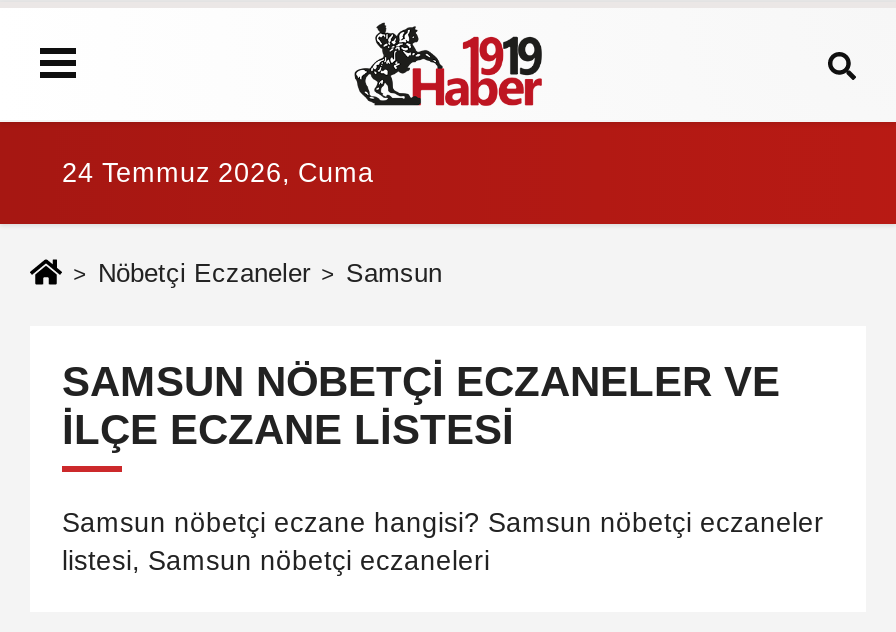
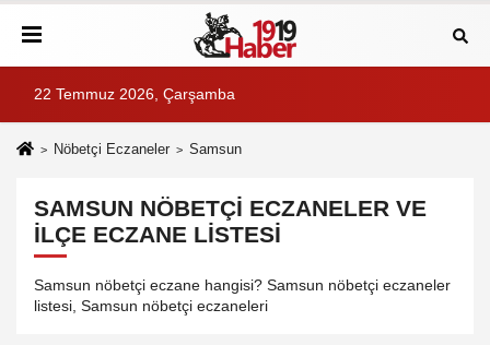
[62,158,374,188] 24 Temmuz 2026, Cuma -> [34,86,235,103] 22 Temmuz 2026, Çarşamba

